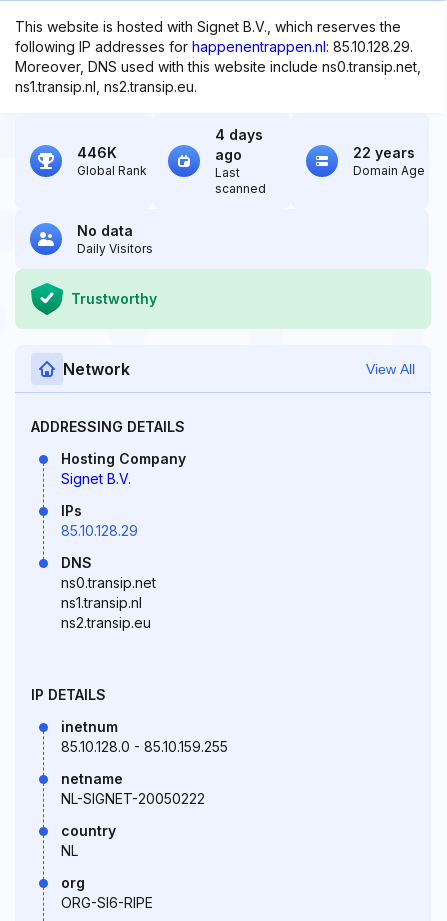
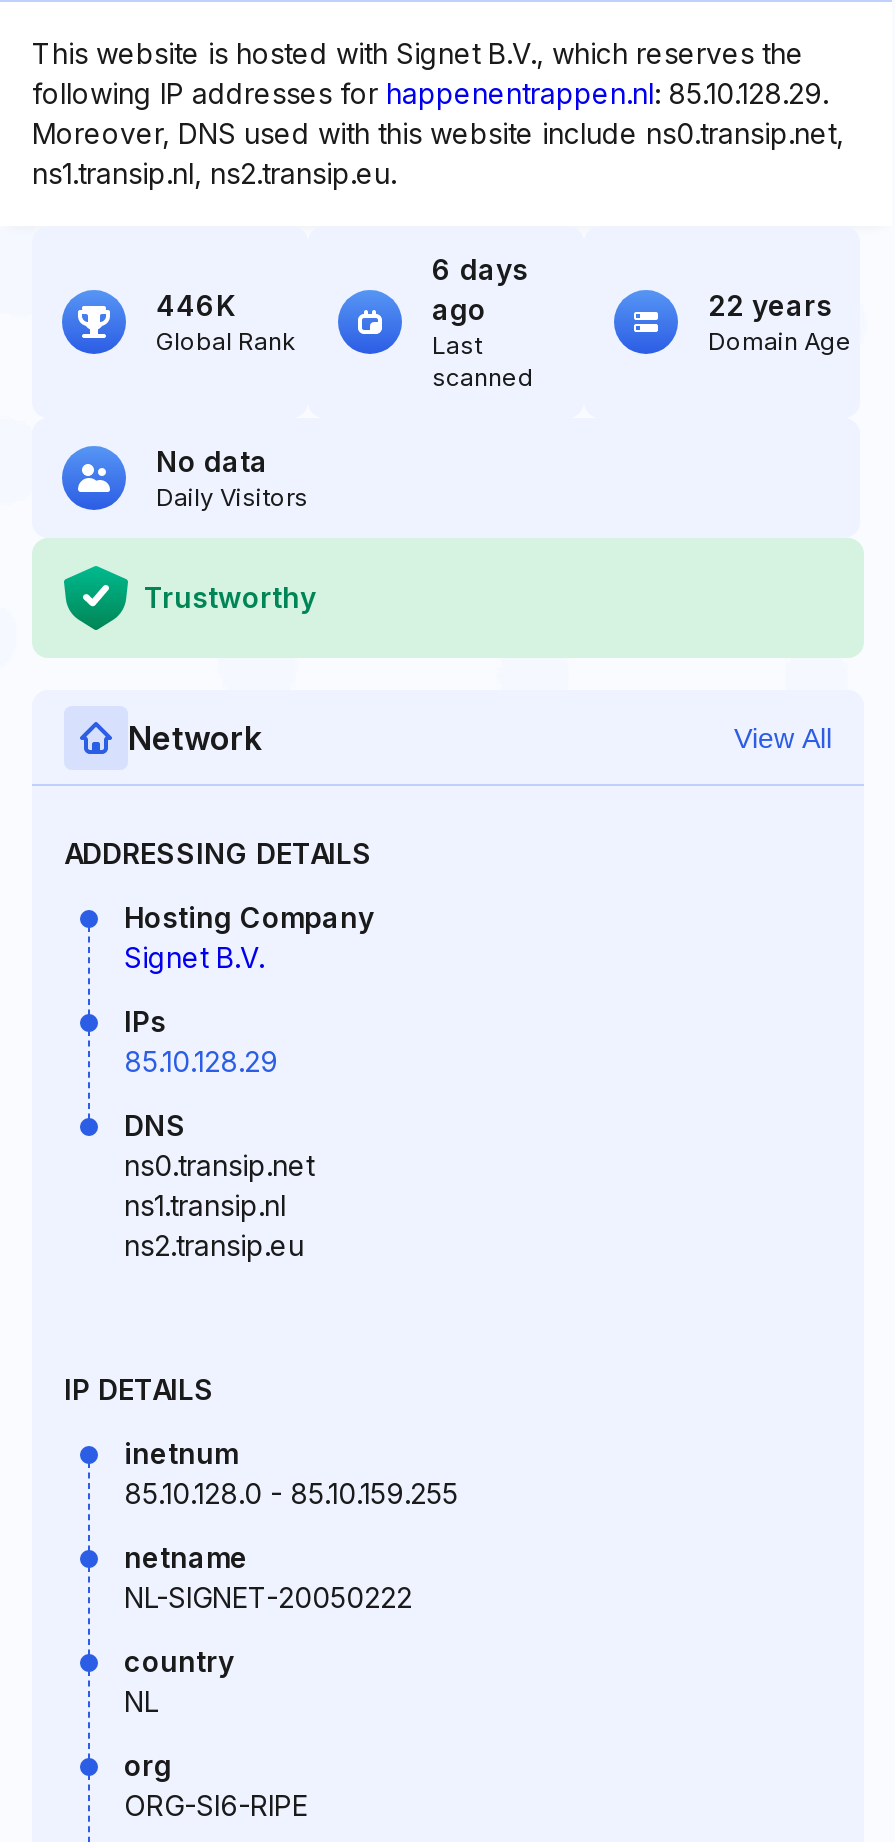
[215,126,263,143] 4 days -> [432,252,528,286] 6 days

